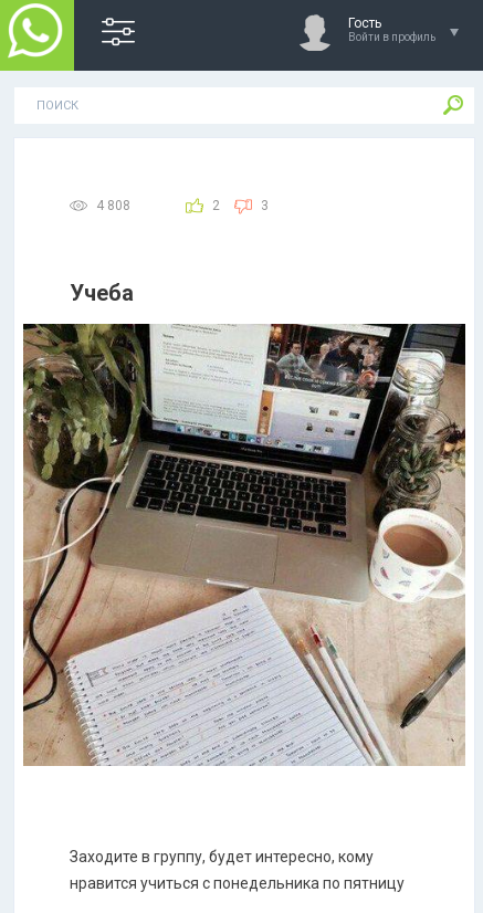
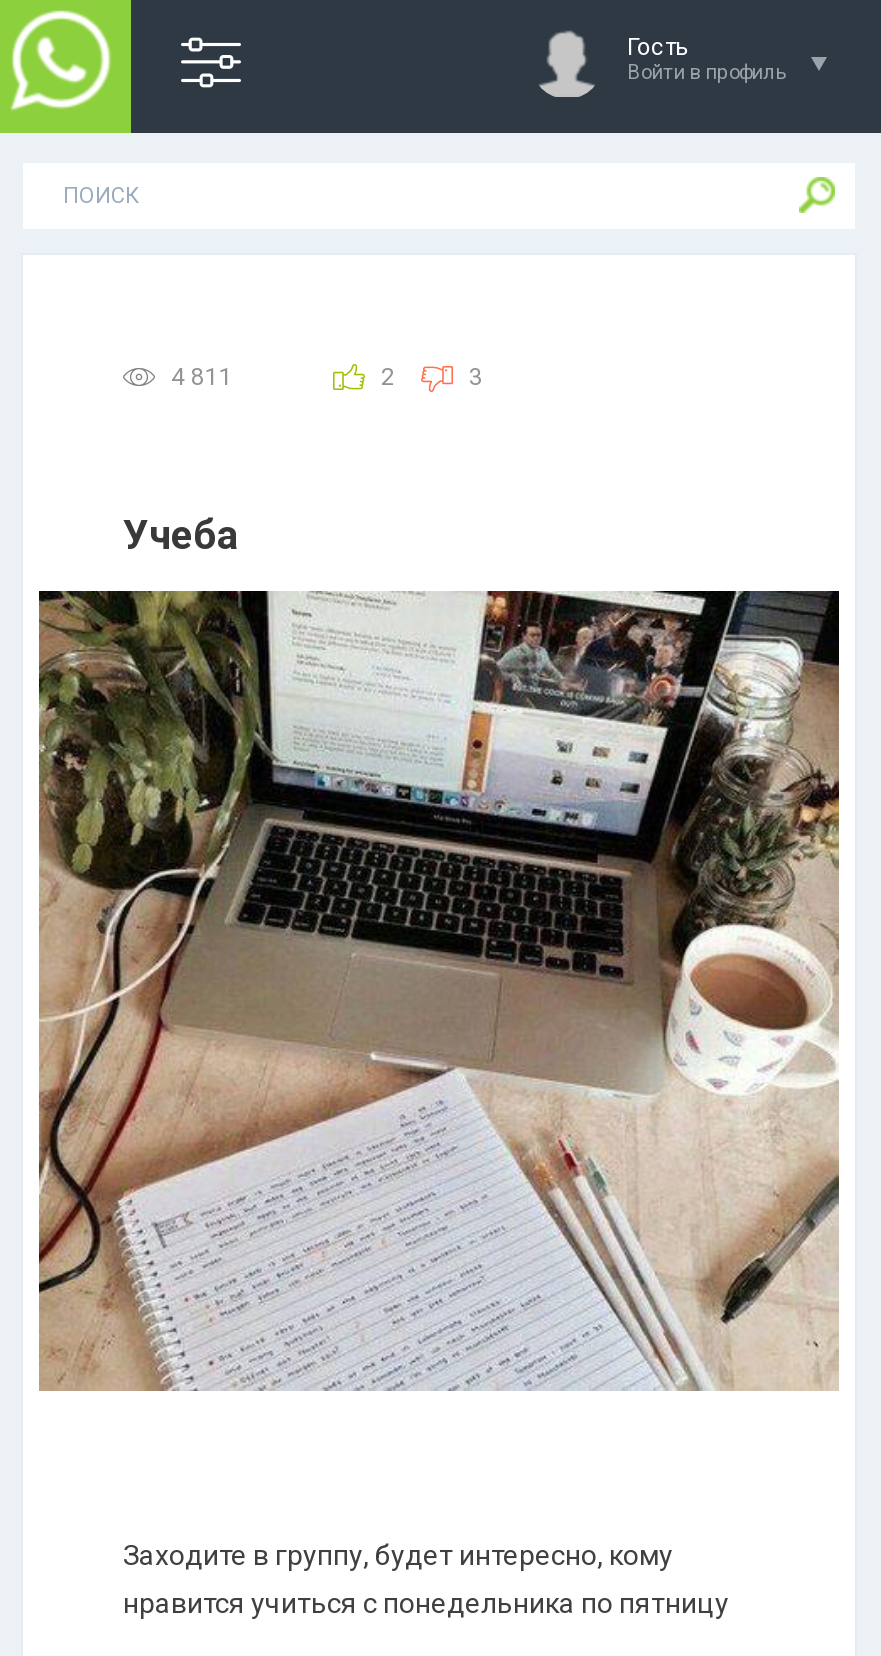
[96,198,130,213] 4 808 -> [171,363,233,391] 4 811

